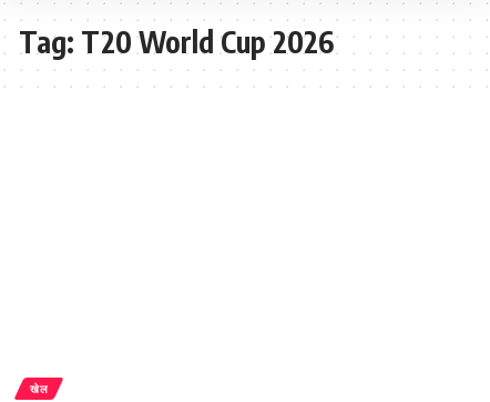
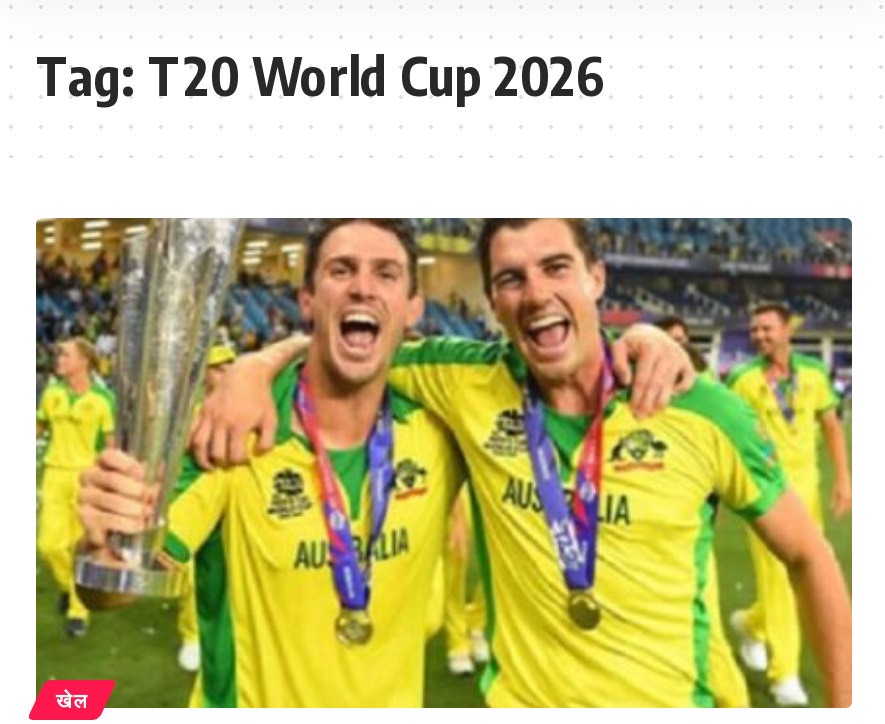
none -> [34,216,854,710] [image]

